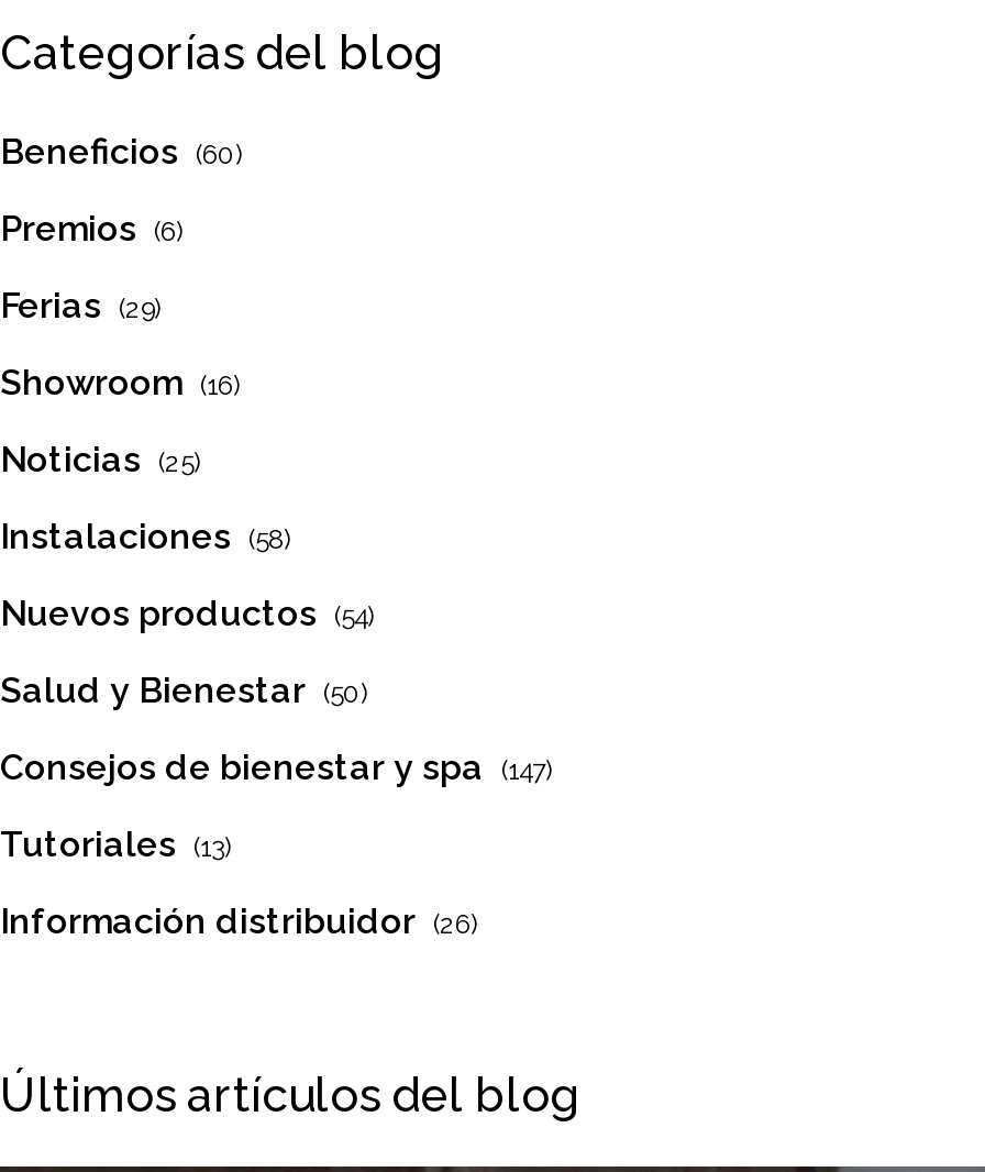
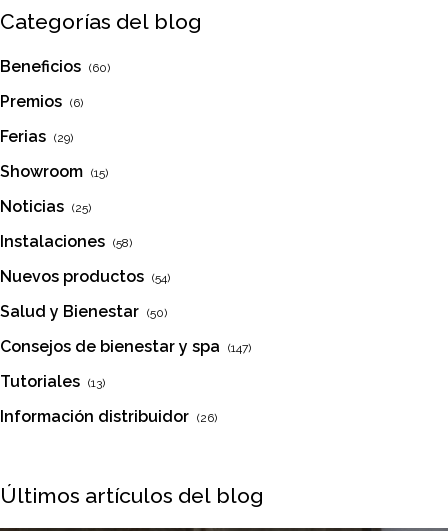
[0,361,240,403] Showroom (16) -> [0,162,108,181] Showroom (15)

